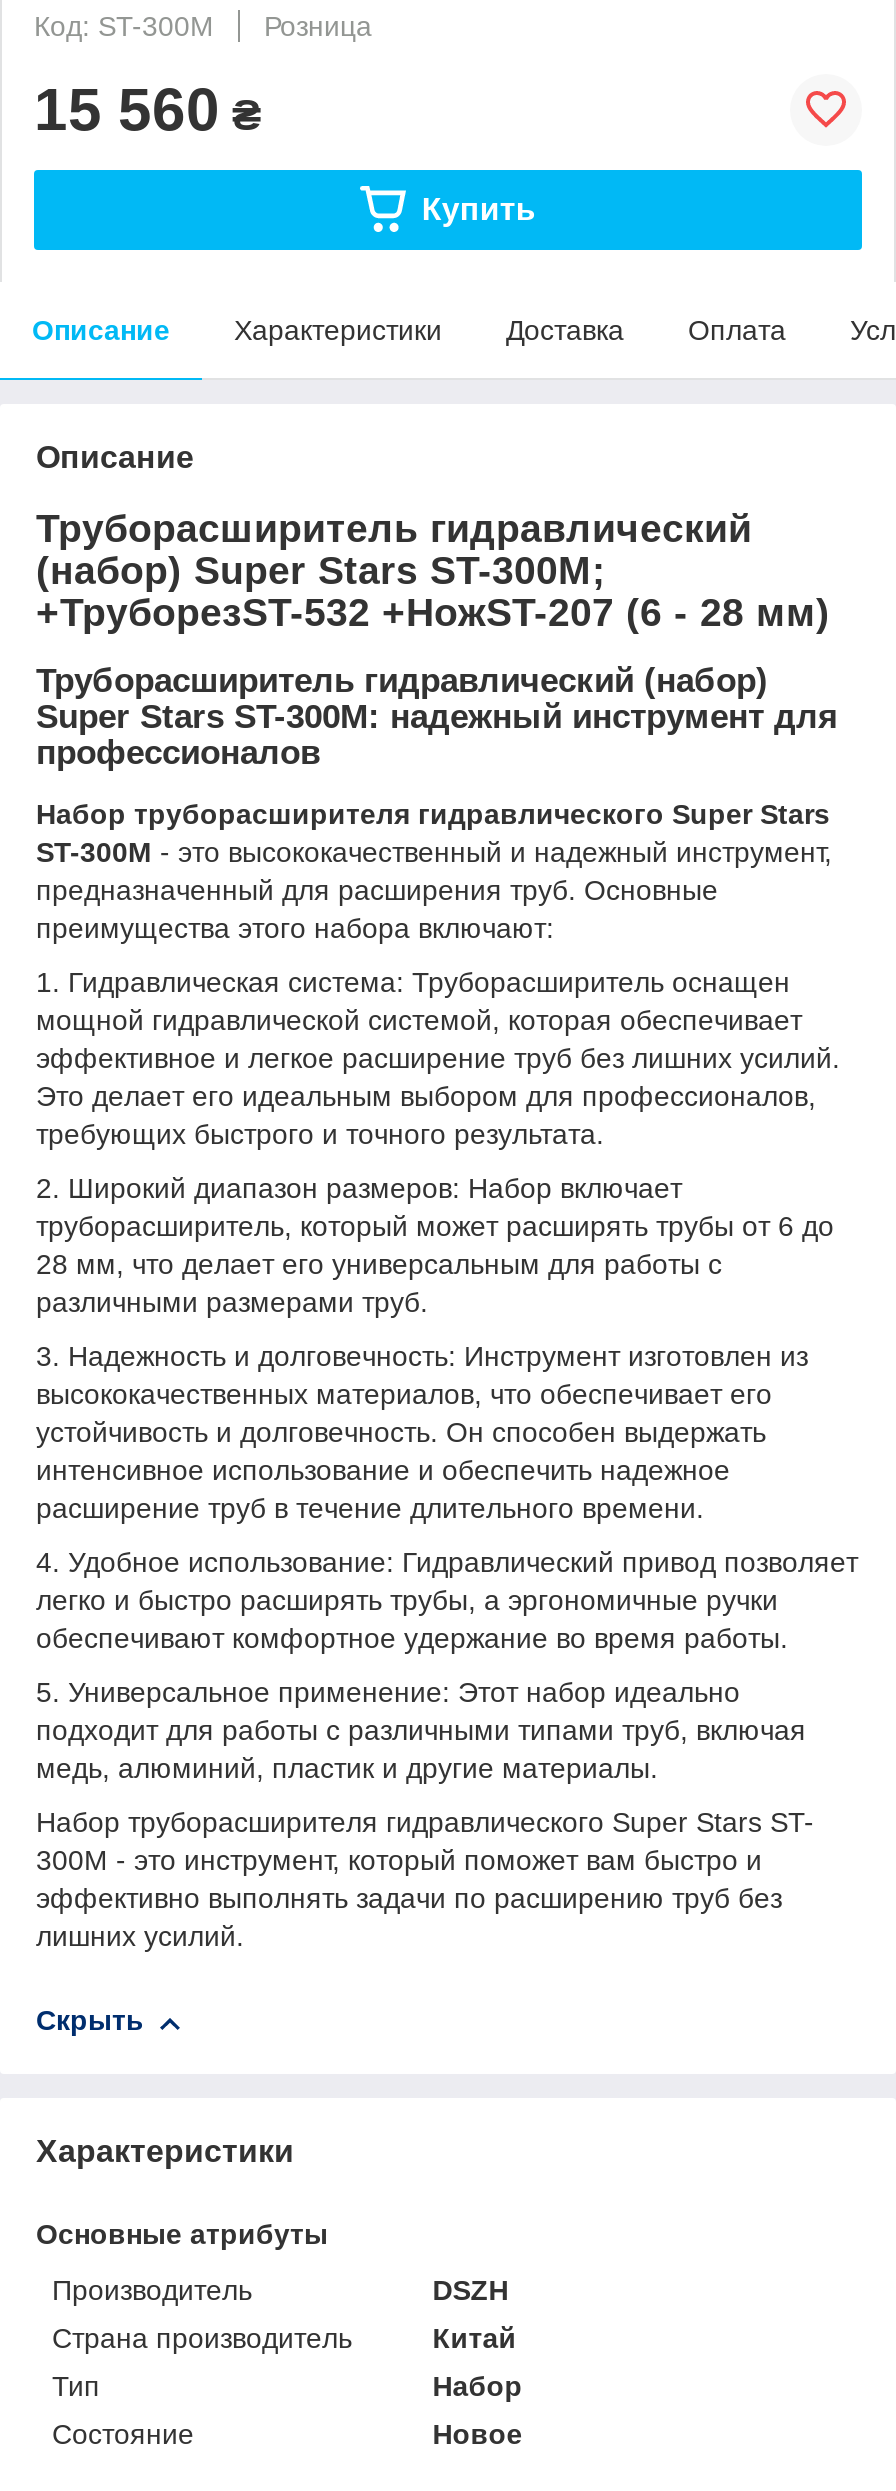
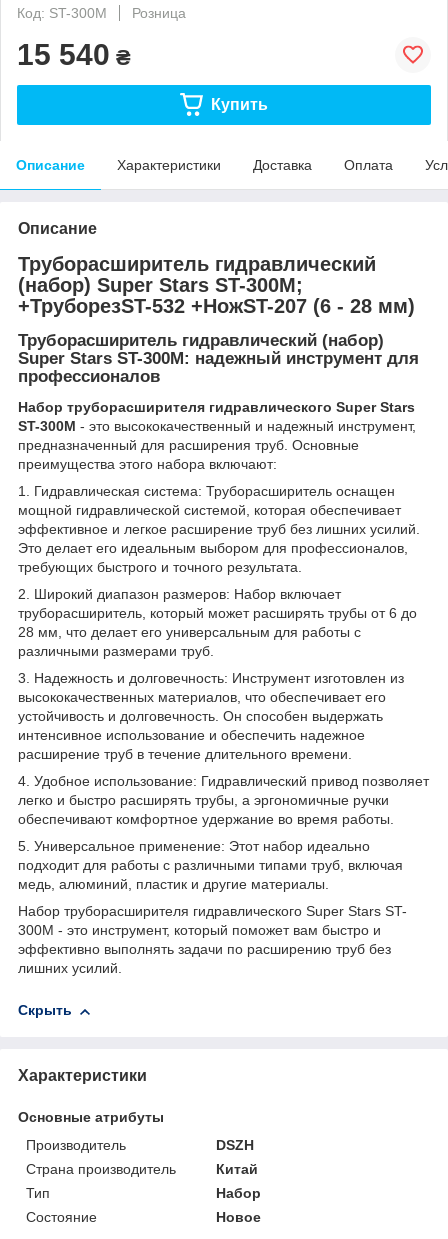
[34,76,262,142] 15 560 ₴ -> [17,38,131,71] 15 540 ₴

